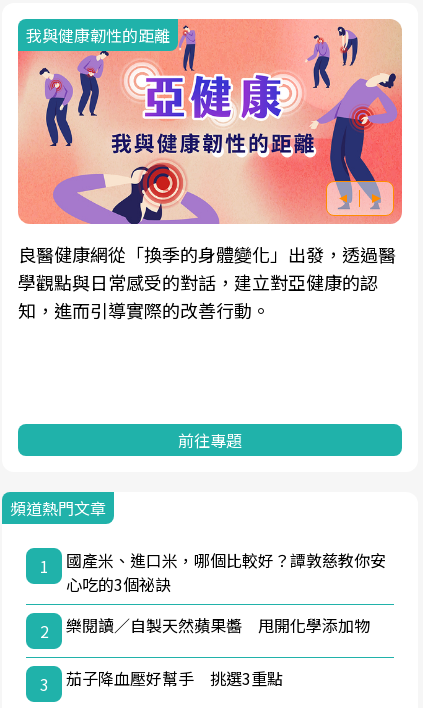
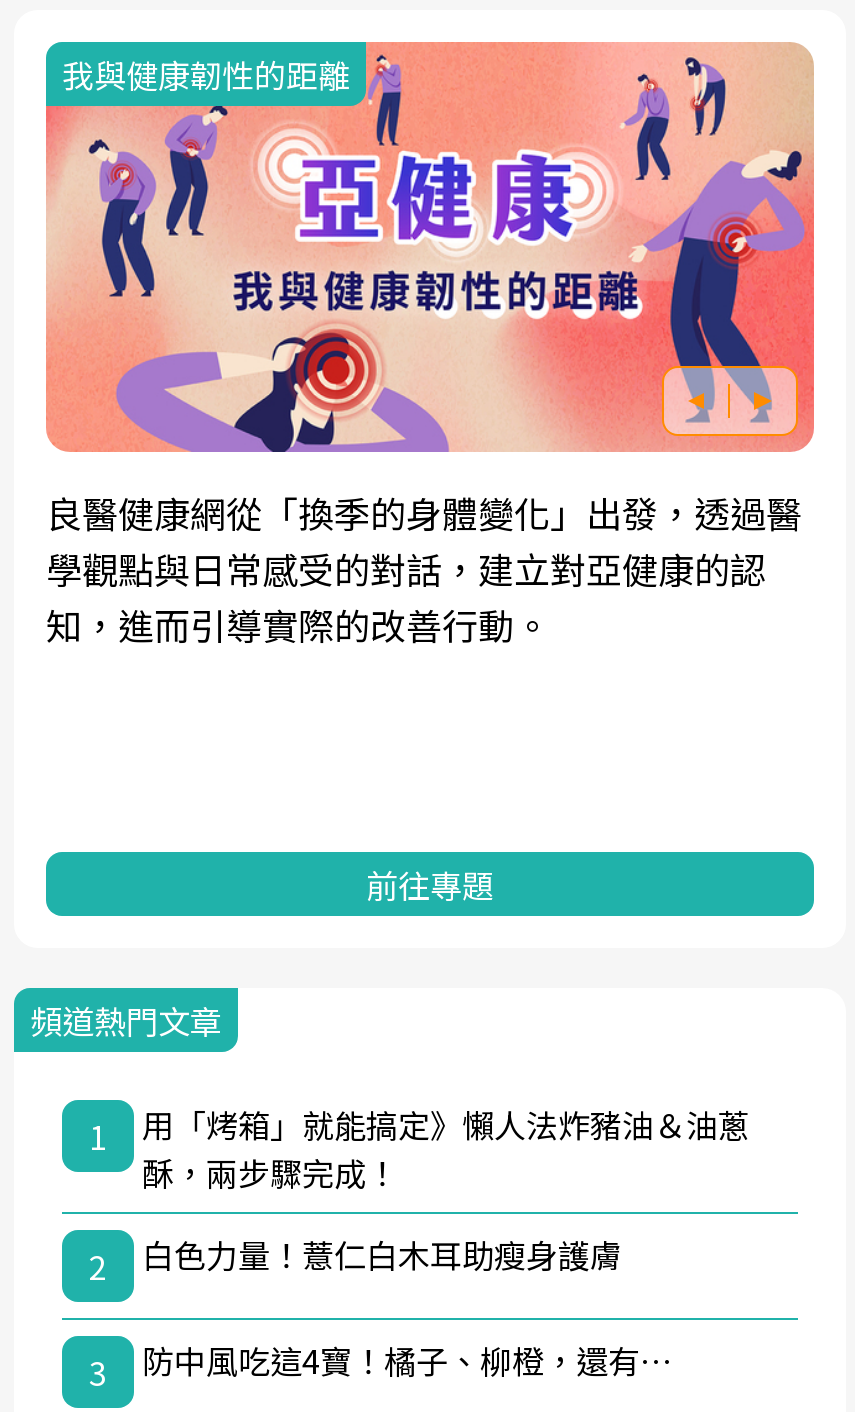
[66,548,386,596] 國產米、進口米，哪個比較好？譚敦慈教你安 | 心吃的3個祕訣 -> [142,1101,750,1197] 用「烤箱」就能搞定》懶人法炸豬油＆油蔥 | 酥，兩步驟完成！
[66,613,370,637] 樂閱讀／自製天然蘋果醬 甩開化學添加物 -> [142,1231,622,1279] 白色力量！薏仁白木耳助瘦身護膚
[66,666,283,690] 茄子降血壓好幫手 挑選3重點 -> [142,1337,672,1385] 防中風吃這4寶！橘子、柳橙，還有…

